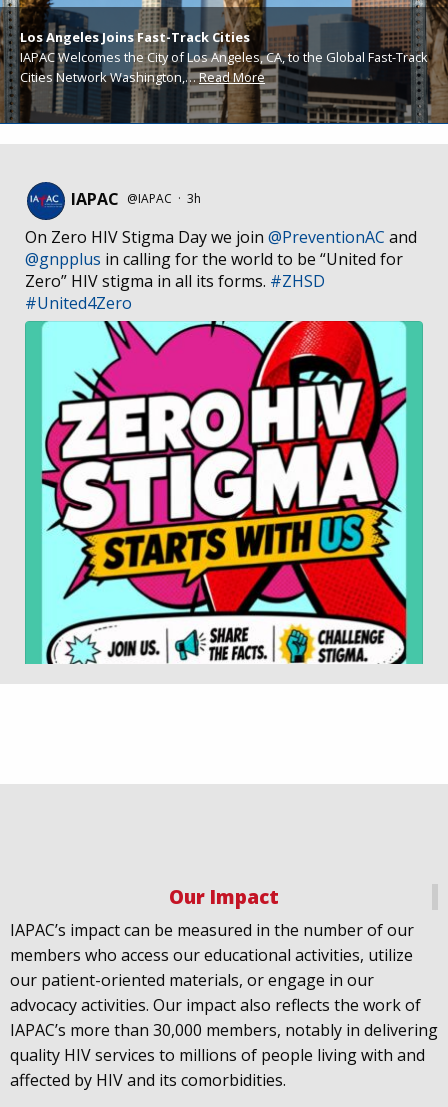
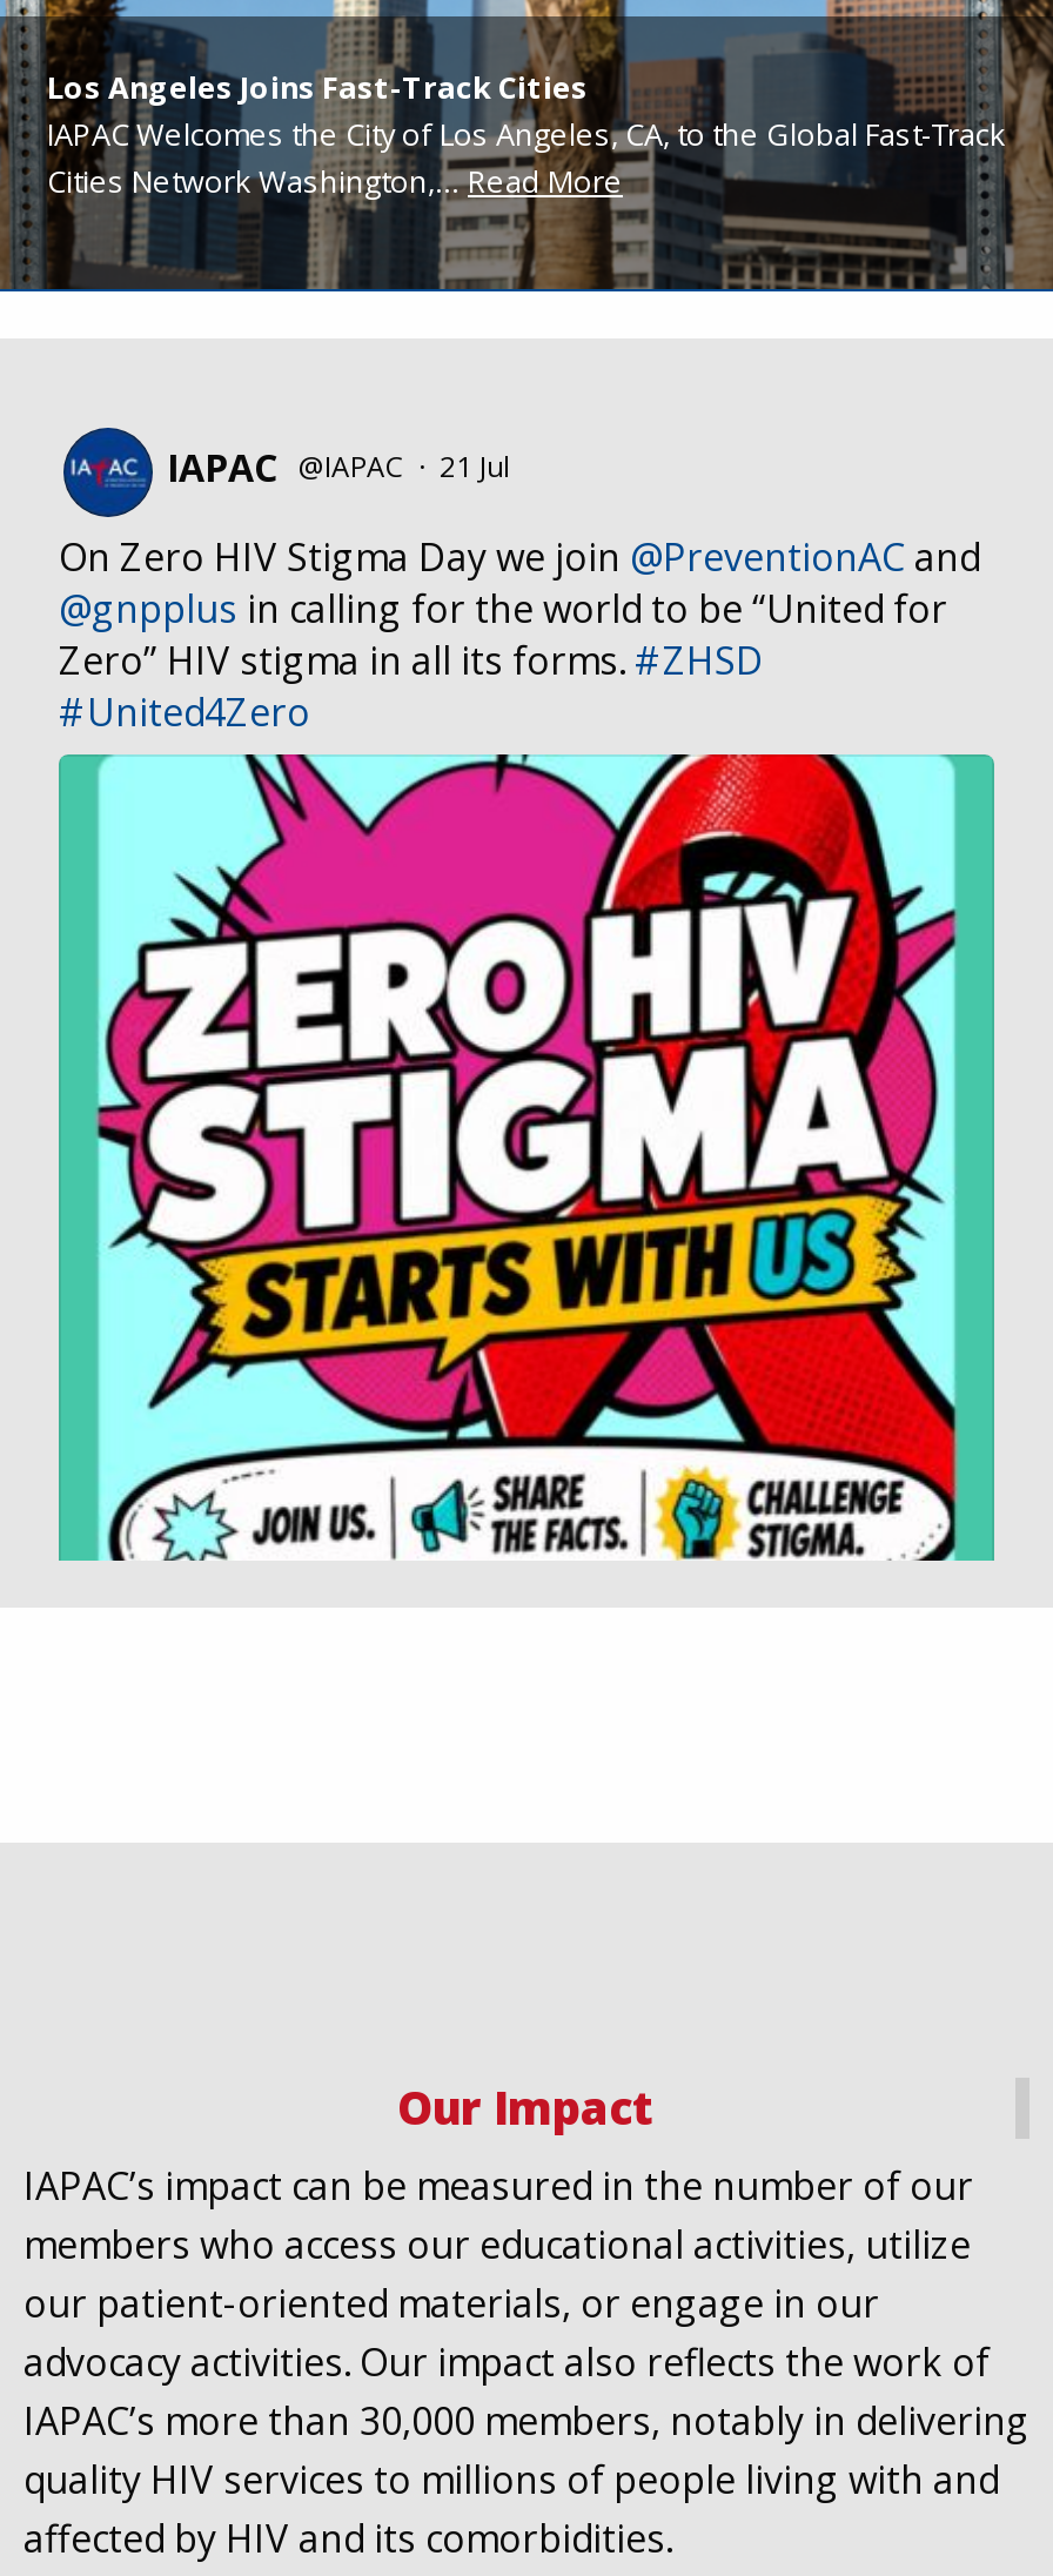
[71,188,204,210] IAPAC @IAPAC · 3h -> [167,442,517,494] IAPAC @IAPAC · 21 Jul

